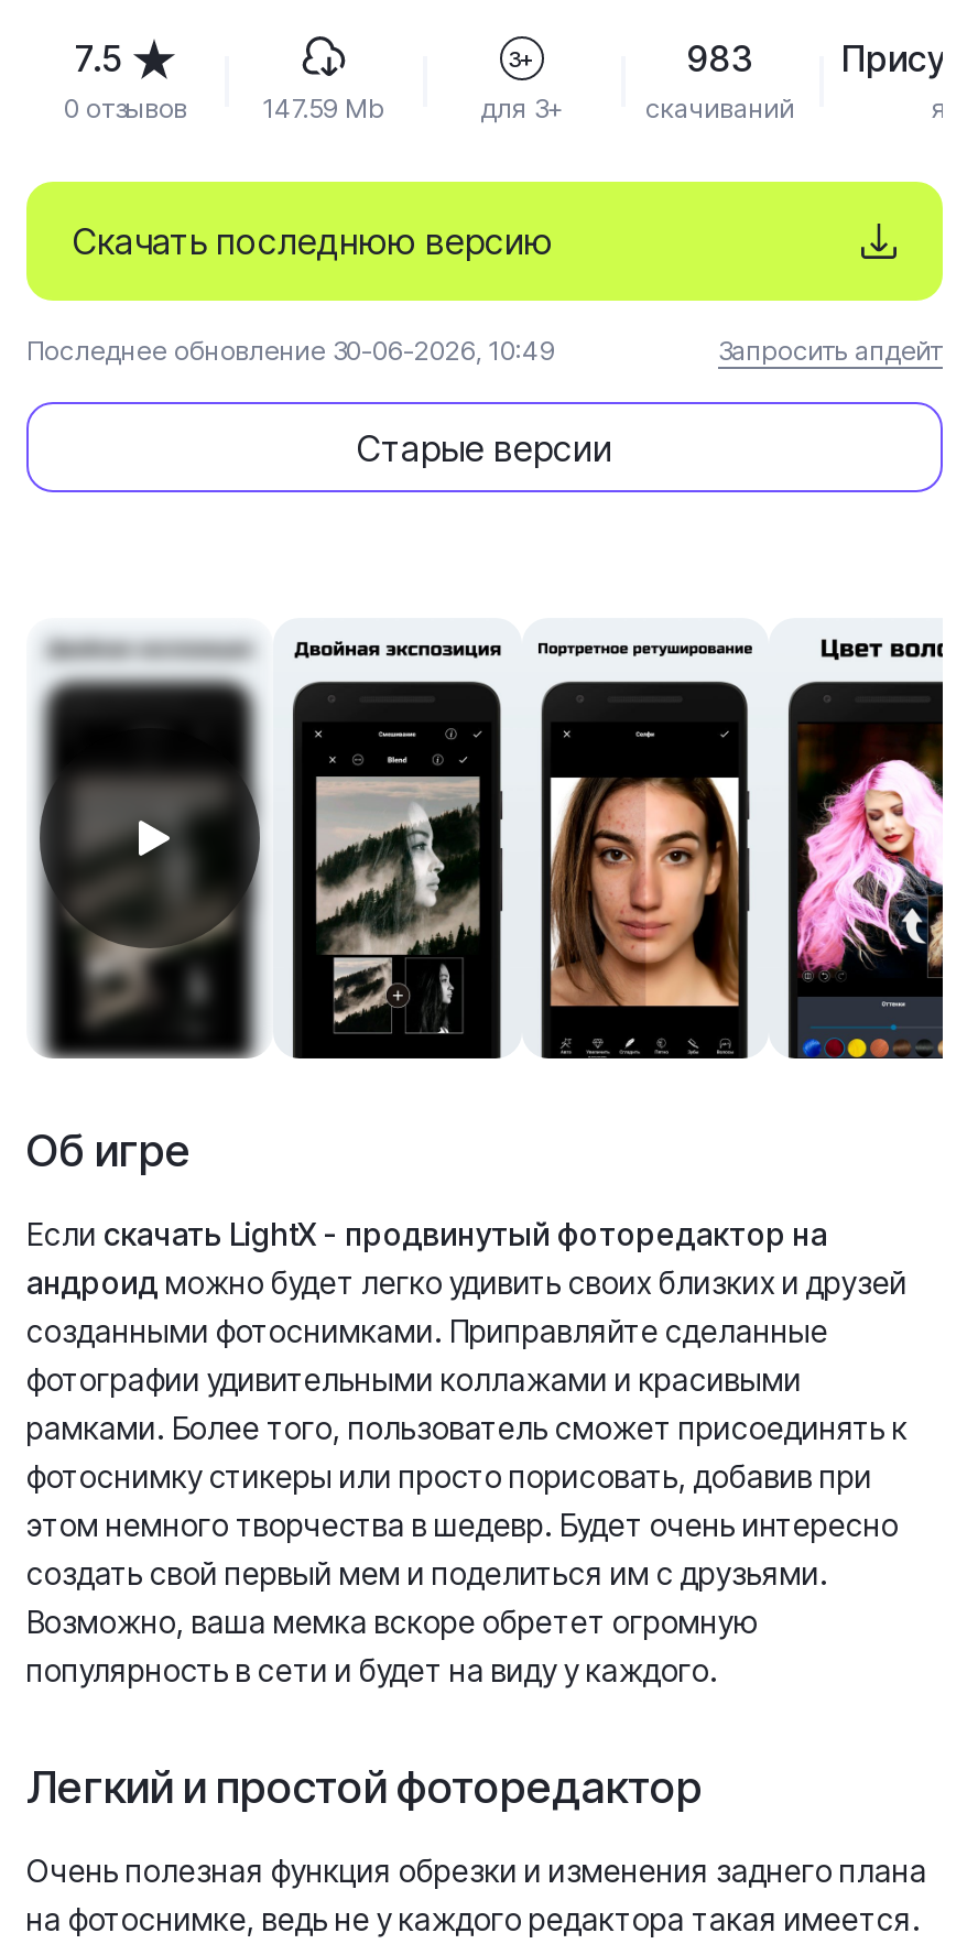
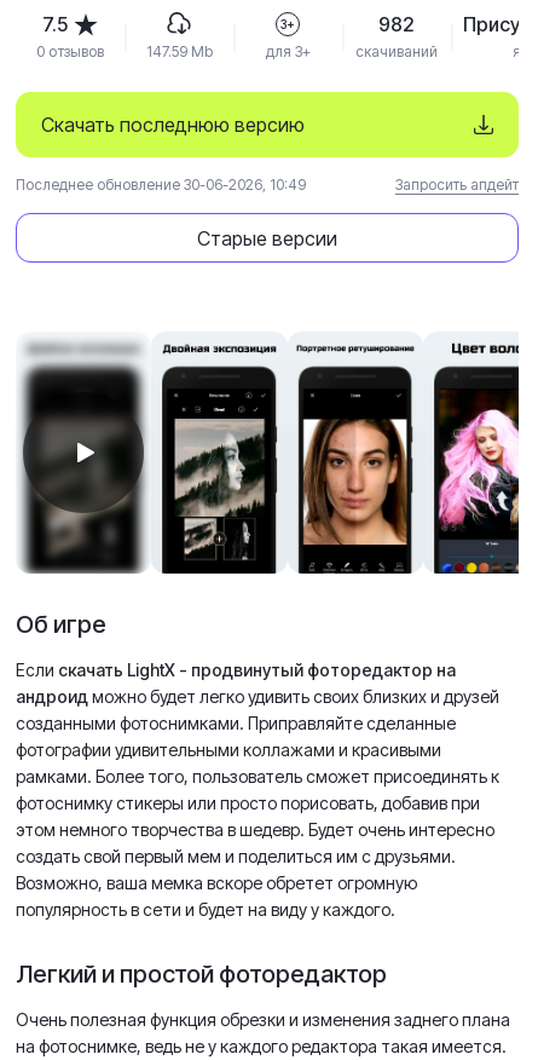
[687,36,753,80] 983 -> [378,12,415,36] 982

